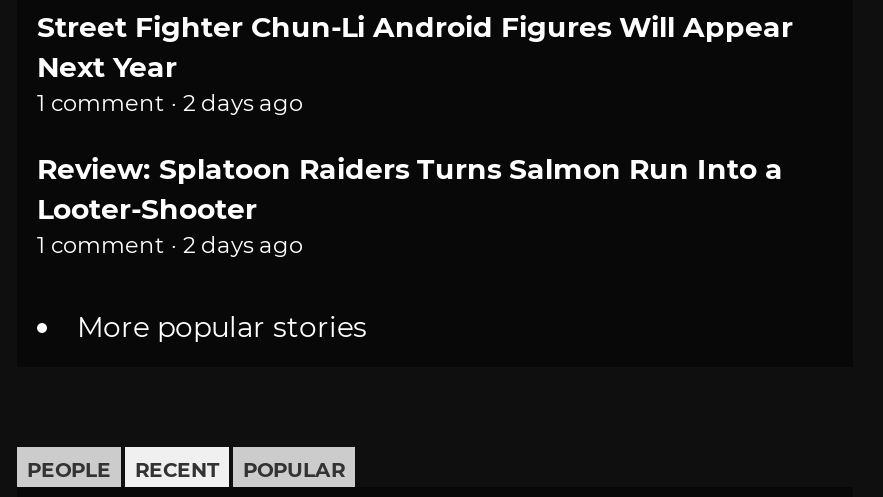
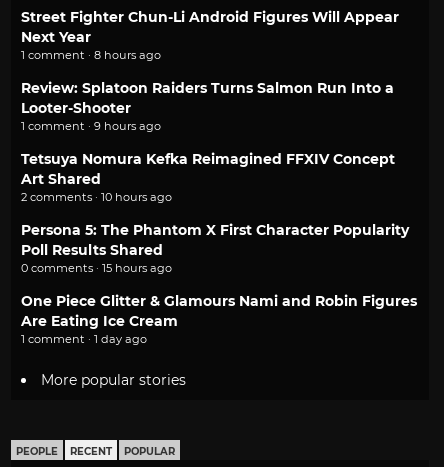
[37,90,303,118] 1 comment · 2 days ago -> [21,48,161,62] 1 comment · 8 hours ago
[37,232,303,260] 1 comment · 2 days ago -> [21,119,417,346] 1 comment · 9 hours ago | Tetsuya Nomura Kefka Reimagined FFXIV Concept | Art Shared | 2 comments · 10 hours ago | Persona 5: The Phantom X First Character Popularity | Poll Results Shared | 0 comments · 15 hours ago | One Piece Glitter & Glamours Nami and Robin Figures | Are Eating Ice Cream | 1 comment · 1 day ago

